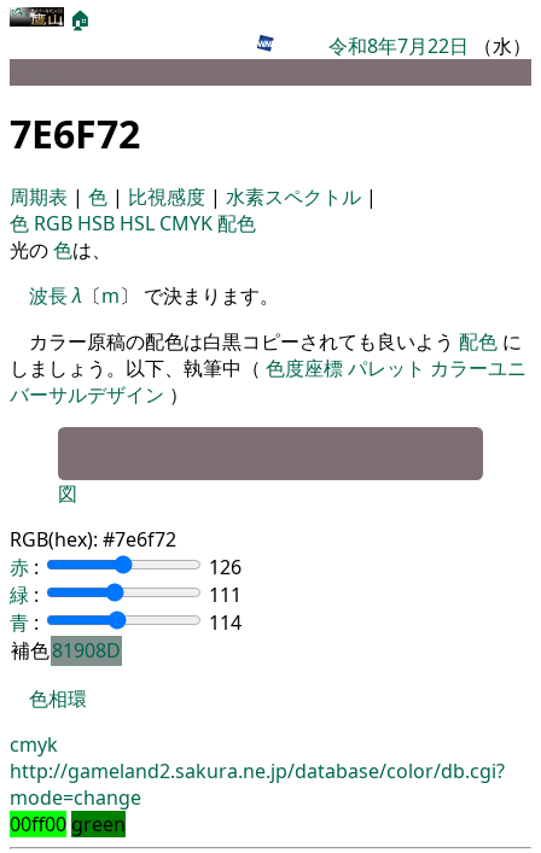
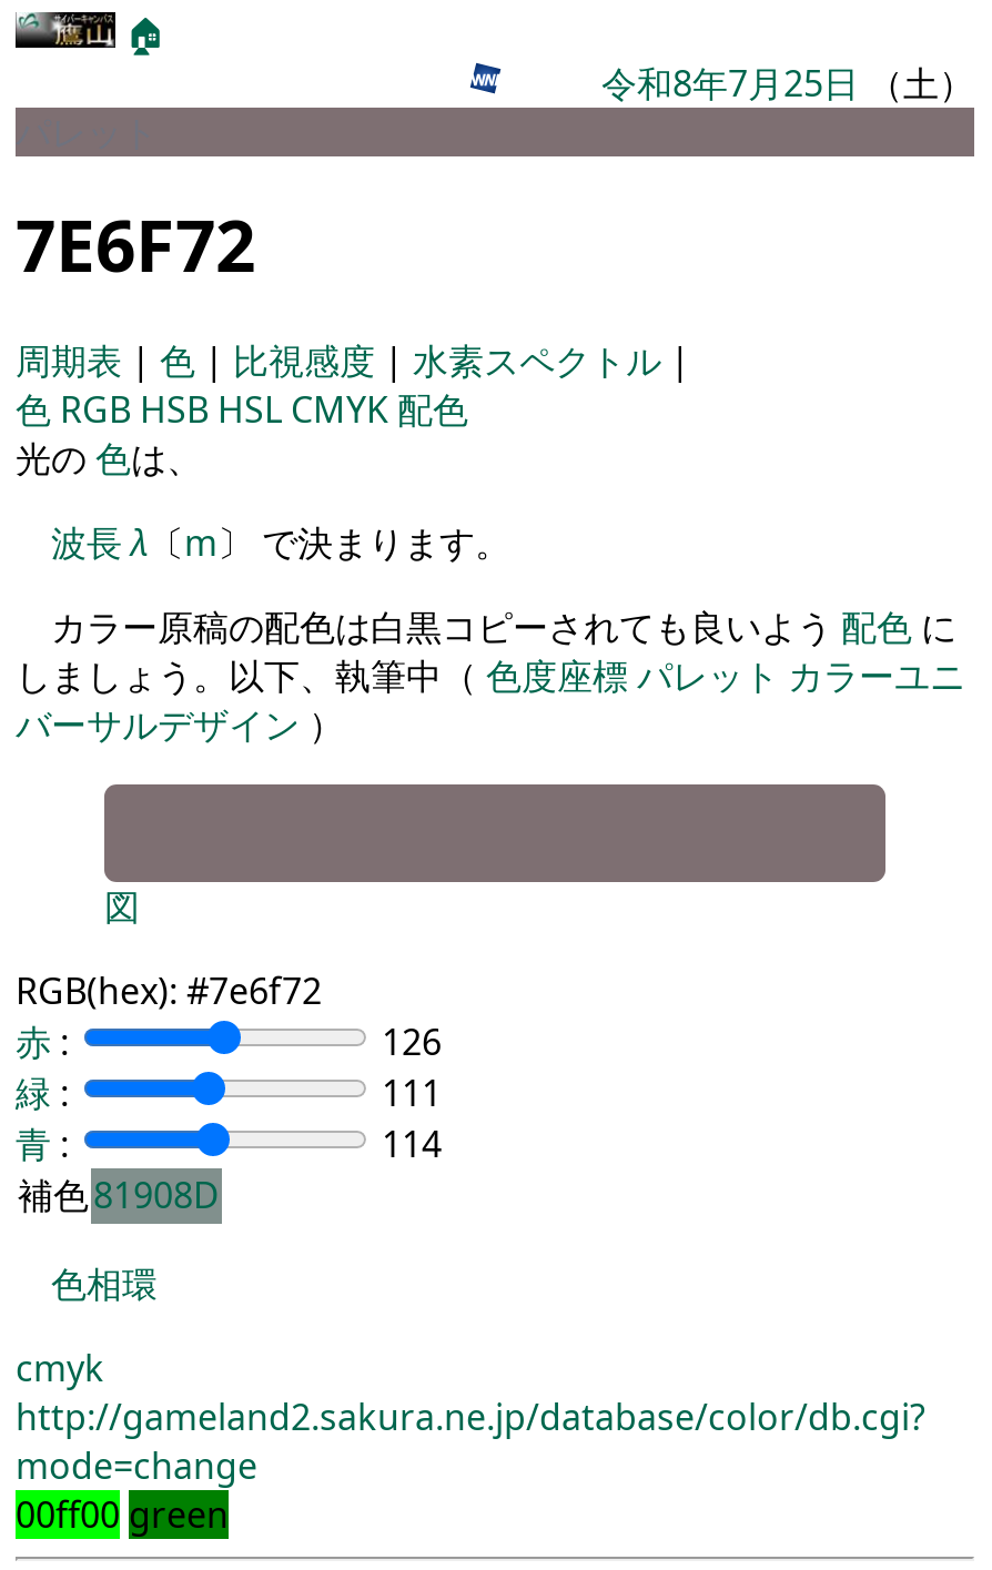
[328,33,531,59] 令和8年7月22日（水） -> [601,59,974,108] 令和8年7月25日（土）

